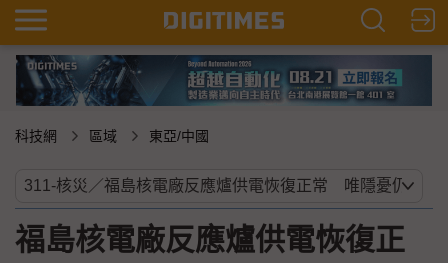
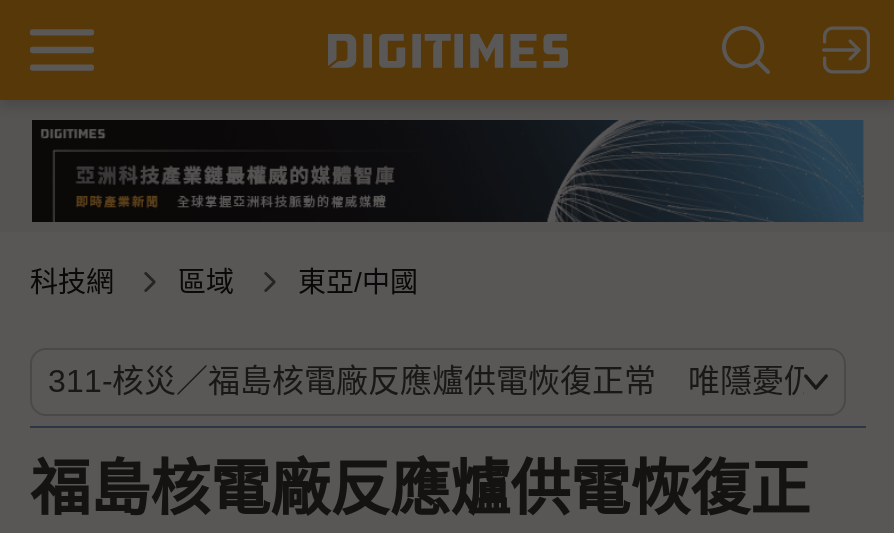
[16,54,433,107] [image] -> [32,118,864,224] [image]

